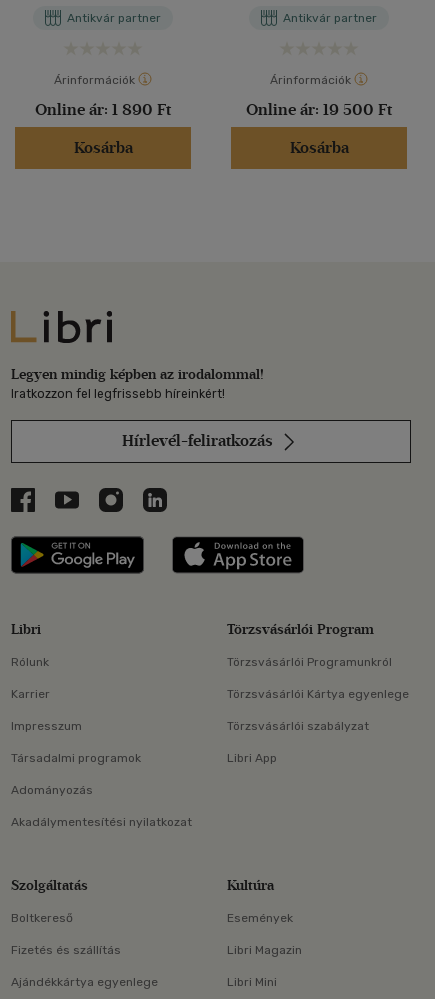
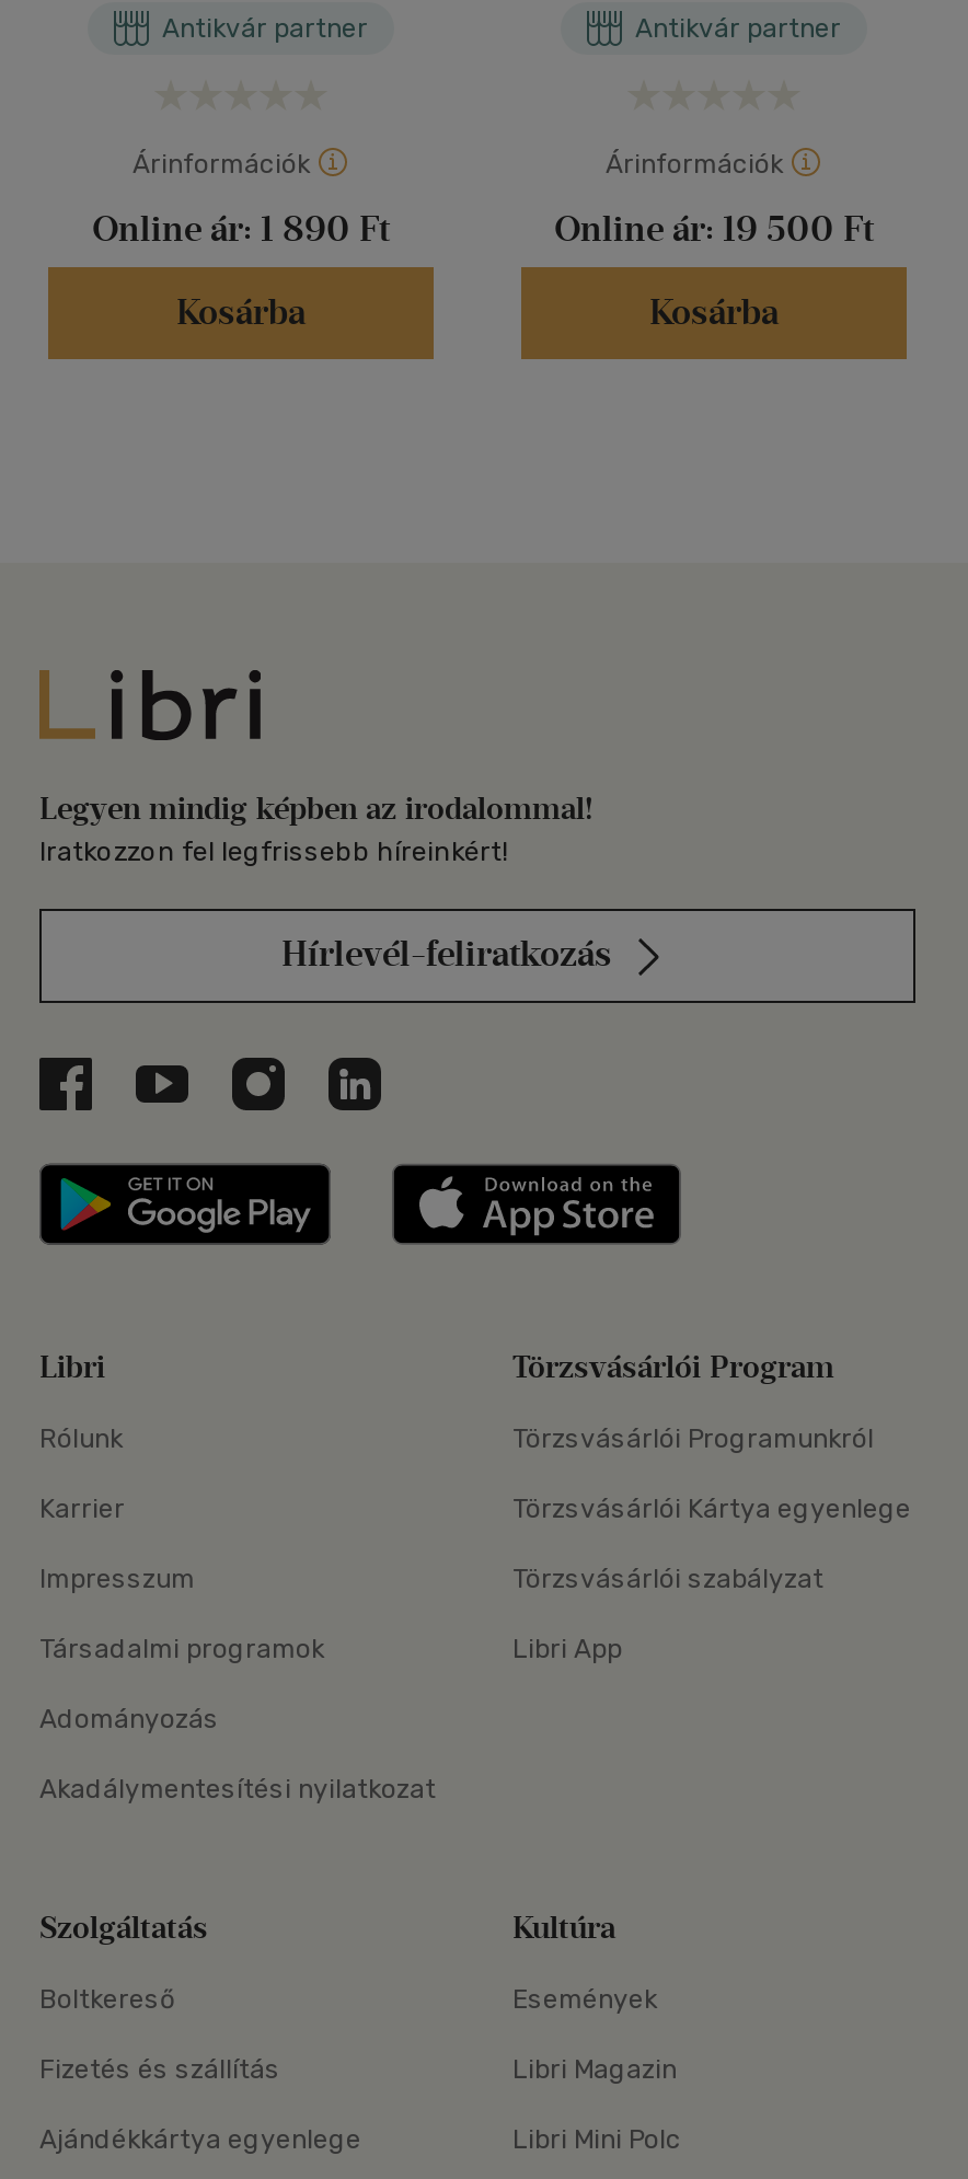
[227,975,277,989] Libri Mini -> [512,2124,681,2155] Libri Mini Polc

